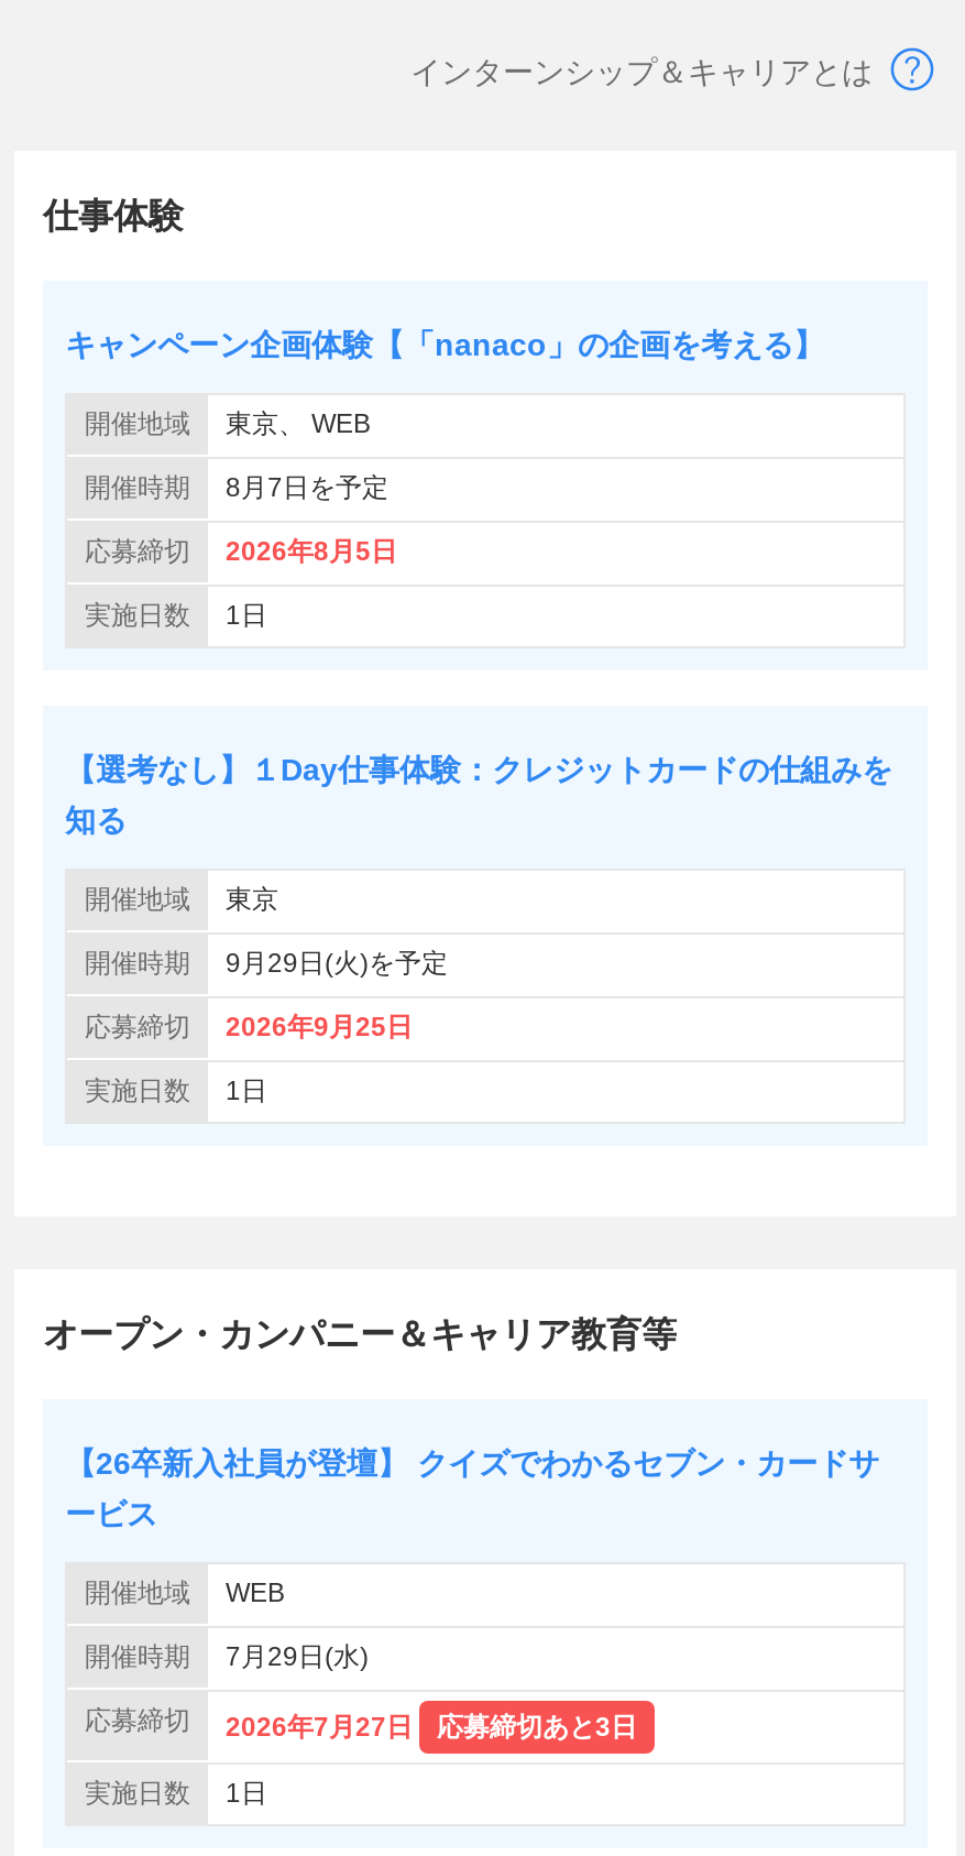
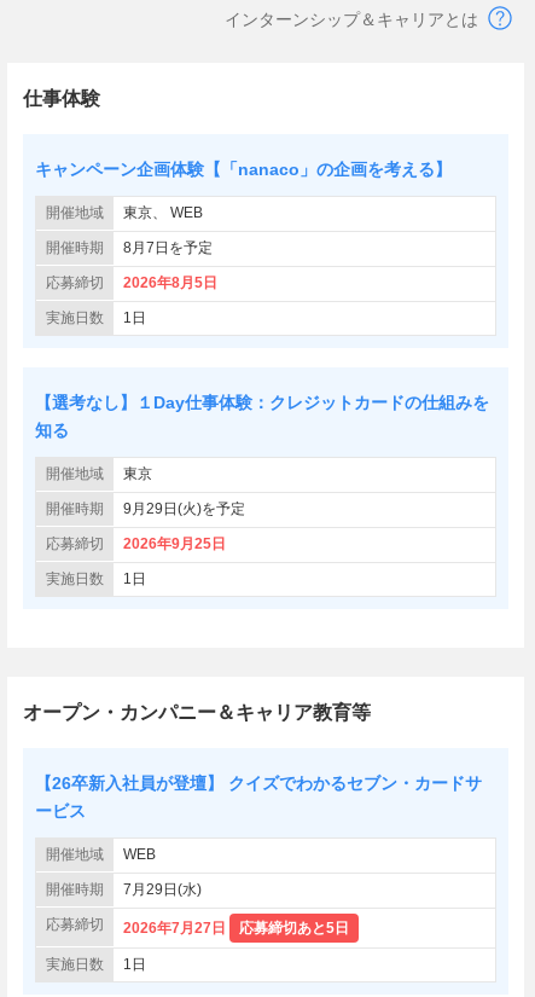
[437,1712,637,1743] 応募締切あと3日 -> [239,920,349,937] 応募締切あと5日

